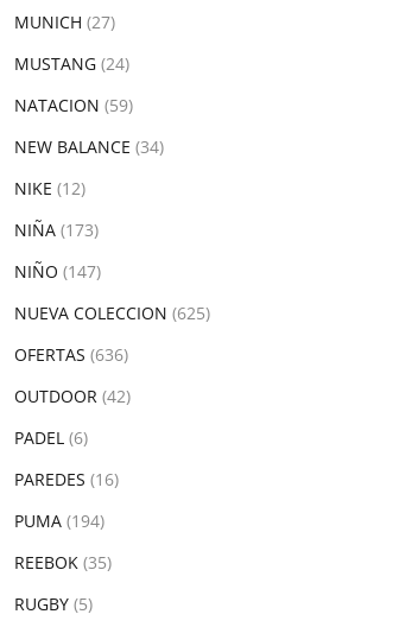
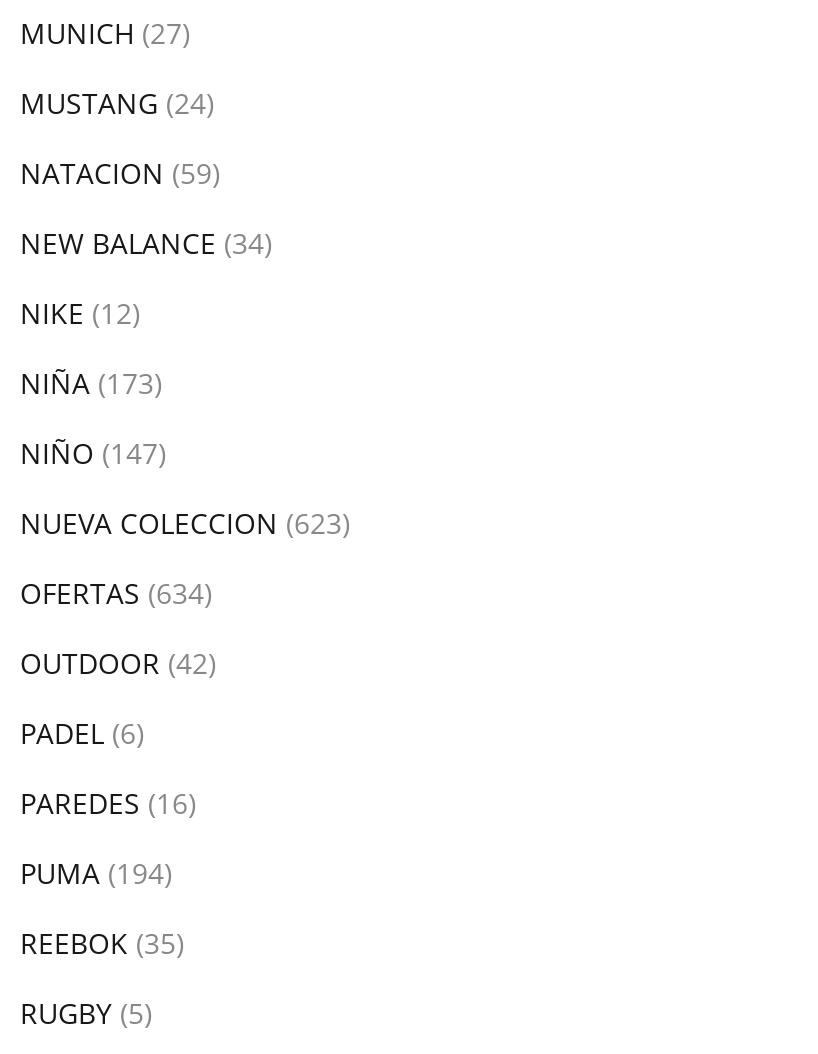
[14,301,210,324] NUEVA COLECCION (625) -> [20,503,350,541] NUEVA COLECCION (623)
[14,343,128,365] OFERTAS (636) -> [20,573,212,611] OFERTAS (634)

